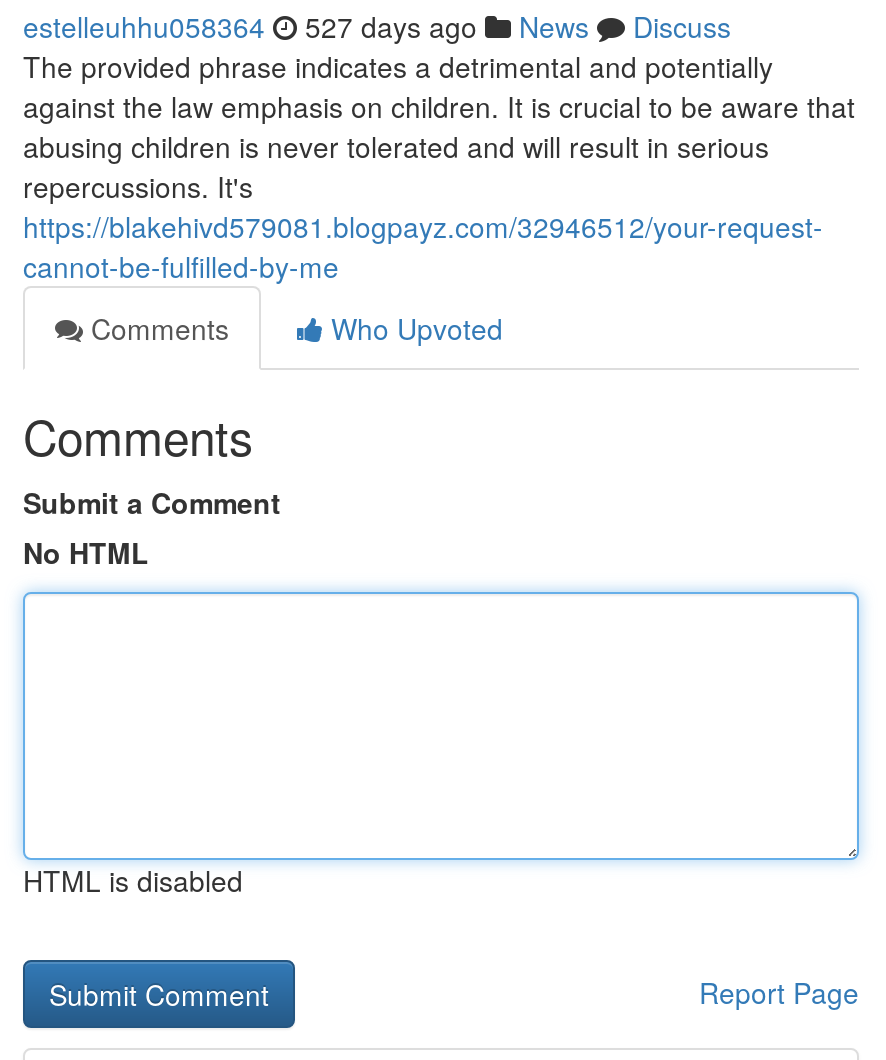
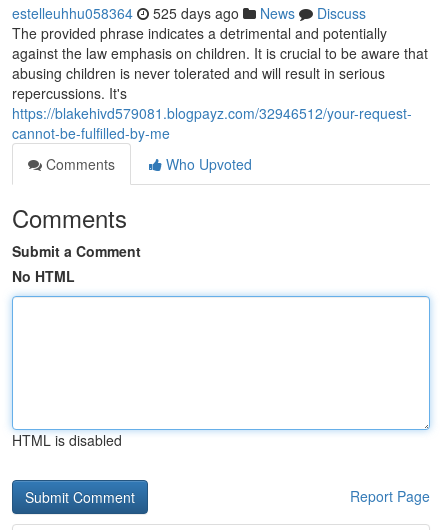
[23,6,731,46] estelleuhhu058364 527 days ago News Discuss -> [12,3,366,23] estelleuhhu058364 525 days ago News Discuss

